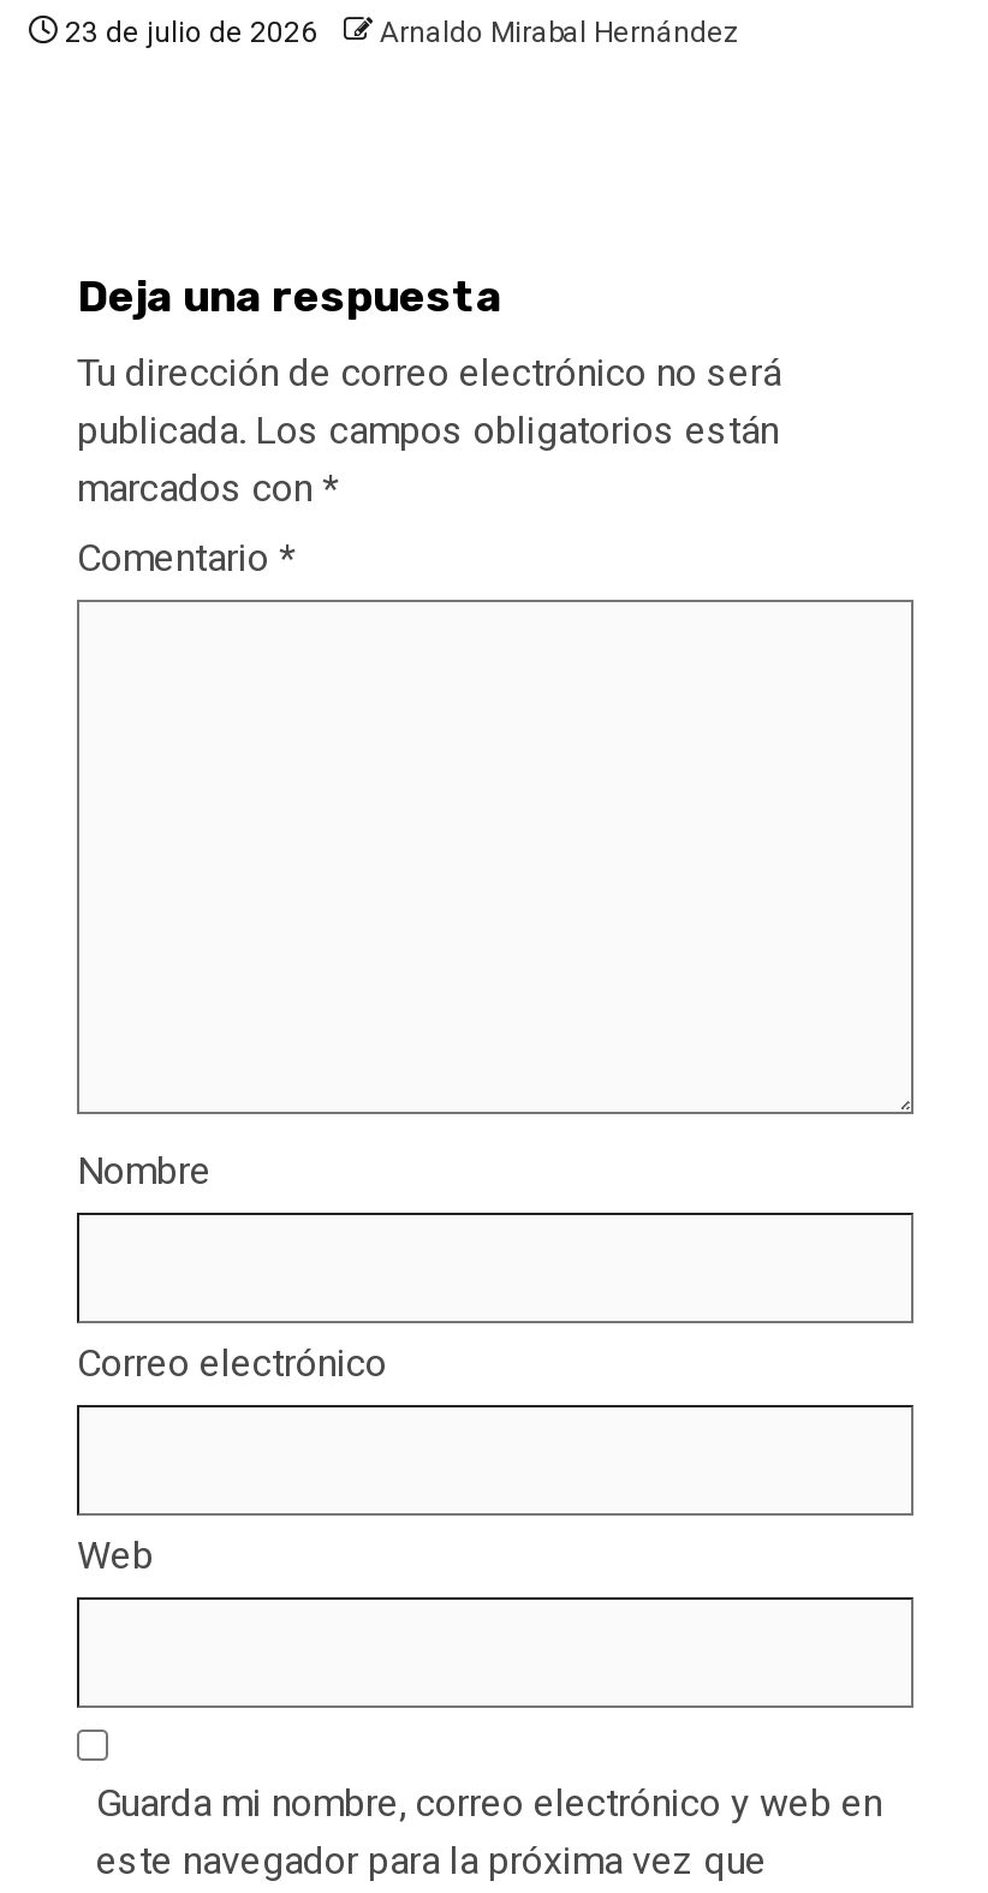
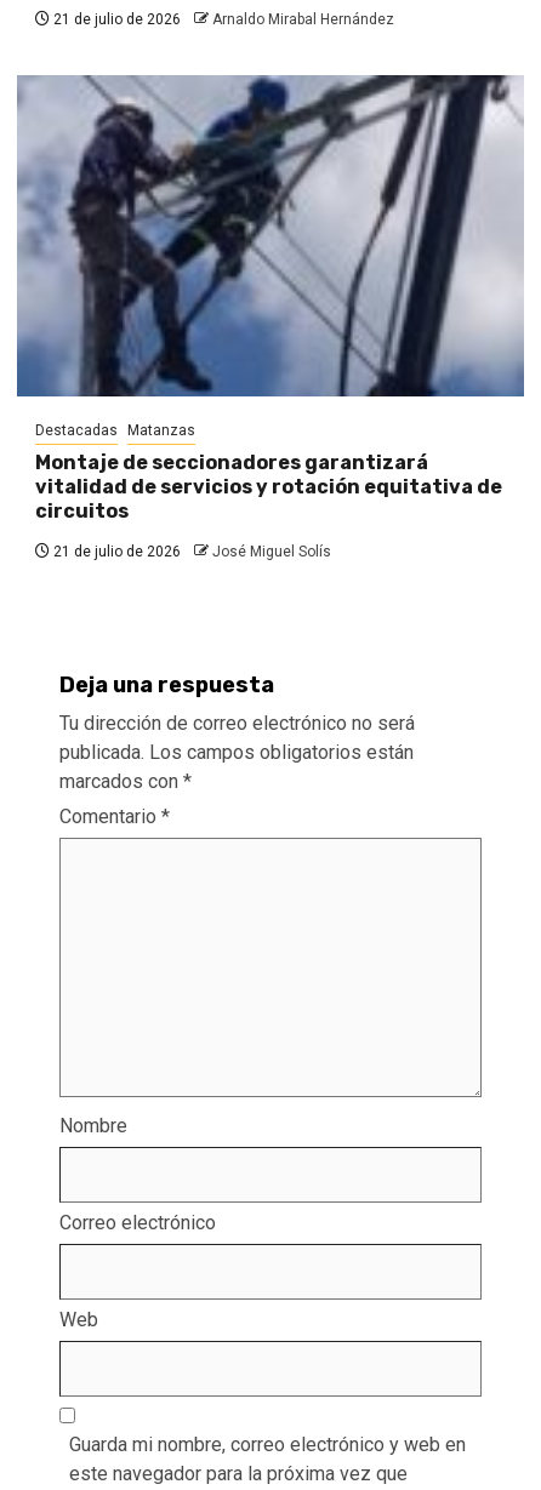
[58,17,740,50] 23 de julio de 2026 Arnaldo Mirabal Hernández -> [50,11,394,28] 21 de julio de 2026 Arnaldo Mirabal Hernández
none -> [16,74,525,561] [image] | Destacadas Matanzas | Montaje de seccionadores garantizará | vitalidad de servicios y rotación equitativa de | circuitos | 21 de julio de 2026 | José Miguel Solís

